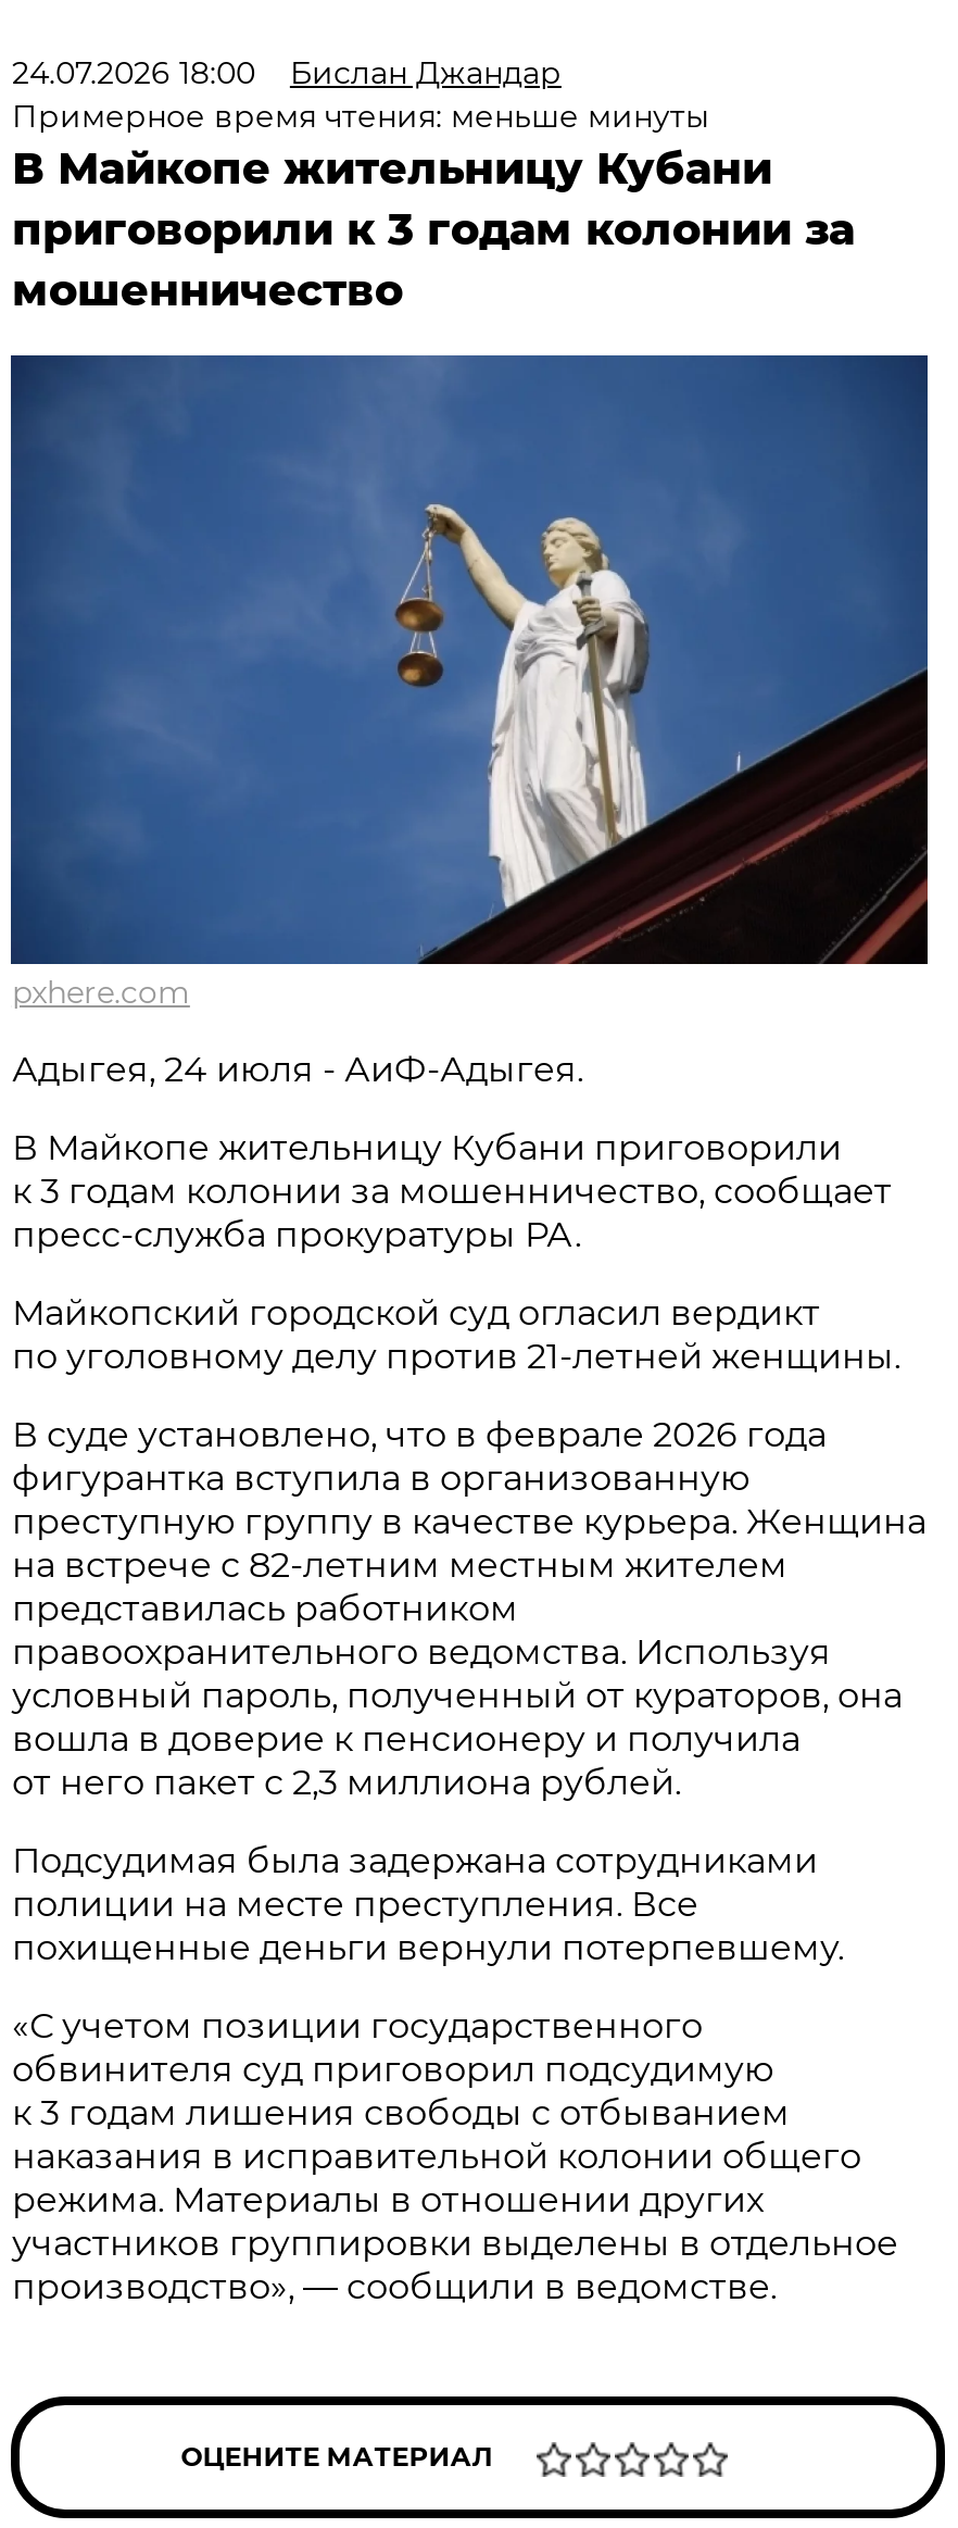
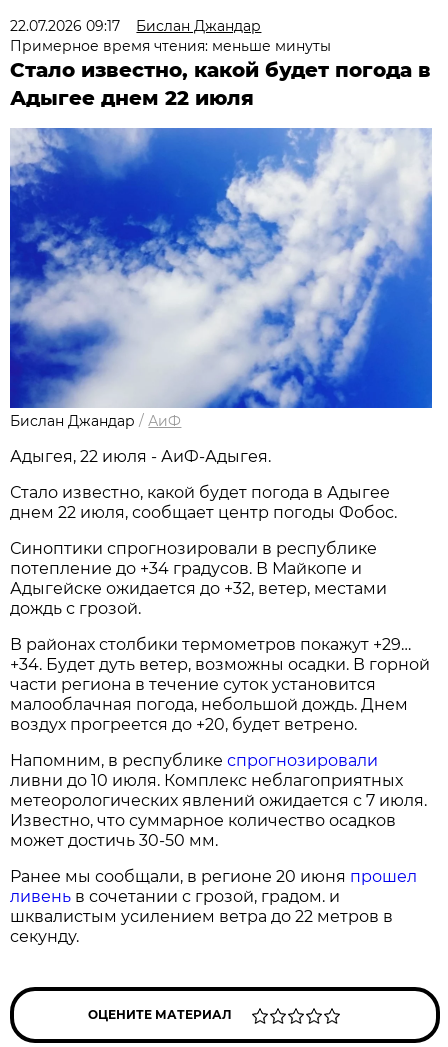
[12,53,561,92] 24.07.2026 18:00 Бислан Джандар -> [10,17,261,35] 22.07.2026 09:17 Бислан Джандар
[12,142,855,316] В Майкопе жительницу Кубани | приговорили к 3 годам колонии за | мошенничество -> [10,58,431,110] Стало известно, какой будет погода в | Адыгее днем 22 июля
[11,445,930,1012] [image] | pxhere.com -> [10,127,433,430] [image] | Бислан Джандар / АиФ
[12,1049,583,1090] Адыгея, 24 июля - АиФ-Адыгея. -> [10,447,271,466] Адыгея, 22 июля - АиФ-Адыгея.
[12,1127,892,1255] В Майкопе жительницу Кубани приговорили | к 3 годам колонии за мошенничество, сообщает | пресс-служба прокуратуры РА. -> [10,483,397,522] Стало известно, какой будет погода в Адыгее | днем 22 июля, сообщает центр погоды Фобос.
[12,1292,900,1377] Майкопский городской суд огласил вердикт | по уголовному делу против 21-летней женщины. -> [10,539,387,618] Синоптики спрогнозировали в республике | потепление до +34 градусов. В Майкопе и | Адыгейске ожидается до +32, ветер, местами | дождь с грозой.
[12,1414,926,1803] В суде установлено, что в феврале 2026 года | фигурантка вступила в организованную | преступную группу в качестве курьера. Женщина | на встрече с 82-летним местным жителем | представилась работником | правоохранительного ведомства. Используя | условный пароль, полученный от кураторов, она | вошла в доверие к пенсионеру и получила | от него пакет с 2,3 миллиона рублей. -> [10,635,430,734] В районах столбики термометров покажут +29… | +34. Будет дуть ветер, возможны осадки. В горной | части региона в течение суток установится | малооблачная погода, небольшой дождь. Днем | воздух прогреется до +20, будет ветрено.
[12,1840,844,1968] Подсудимая была задержана сотрудниками | полиции на месте преступления. Все | похищенные деньги вернули потерпевшему. -> [10,751,427,850] Напомним, в республике спрогнозировали | ливни до 10 июля. Комплекс неблагоприятных | метеорологических явлений ожидается с 7 июля. | Известно, что суммарное количество осадков | может достичь 30-50 мм.
[12,2005,898,2307] «С учетом позиции государственного | обвинителя суд приговорил подсудимую | к 3 годам лишения свободы с отбыванием | наказания в исправительной колонии общего | режима. Материалы в отношении других | участников группировки выделены в отдельное | производство», — сообщили в ведомстве. -> [10,867,417,946] Ранее мы сообщали, в регионе 20 июня прошел | ливень в сочетании с грозой, градом. и | шквалистым усилением ветра до 22 метров в | секунду.

